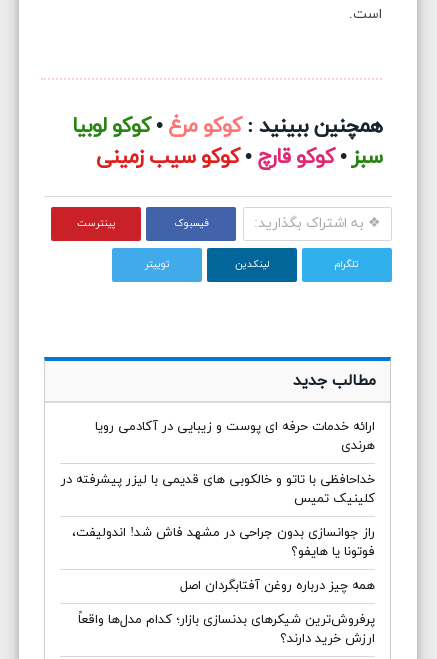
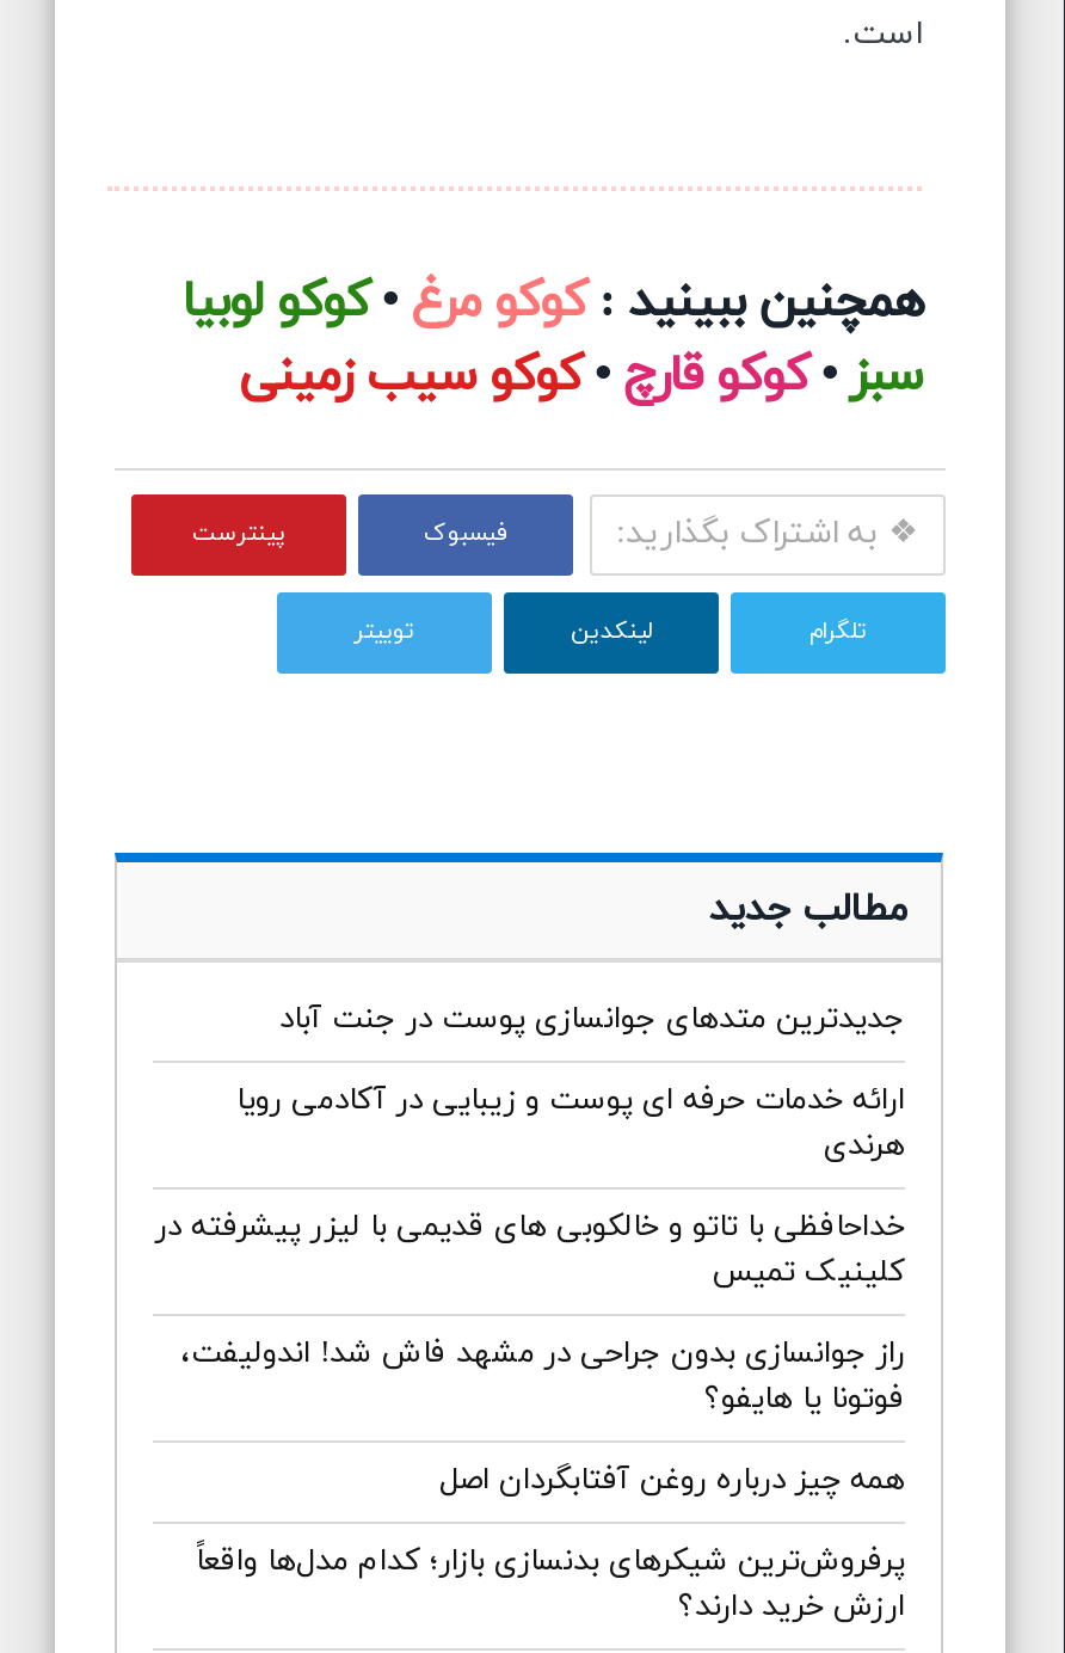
none -> [279,999,905,1042] جدیدترین متدهای جوانسازی پوست در جنت آباد

